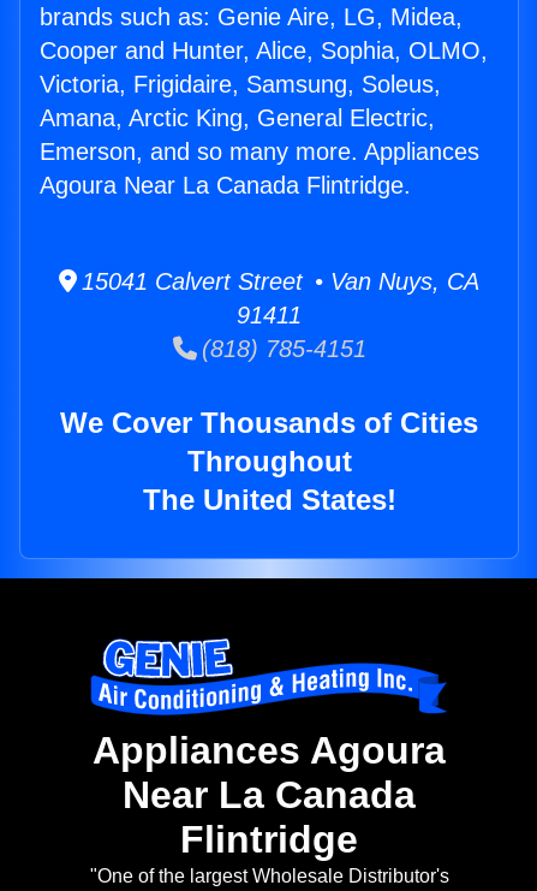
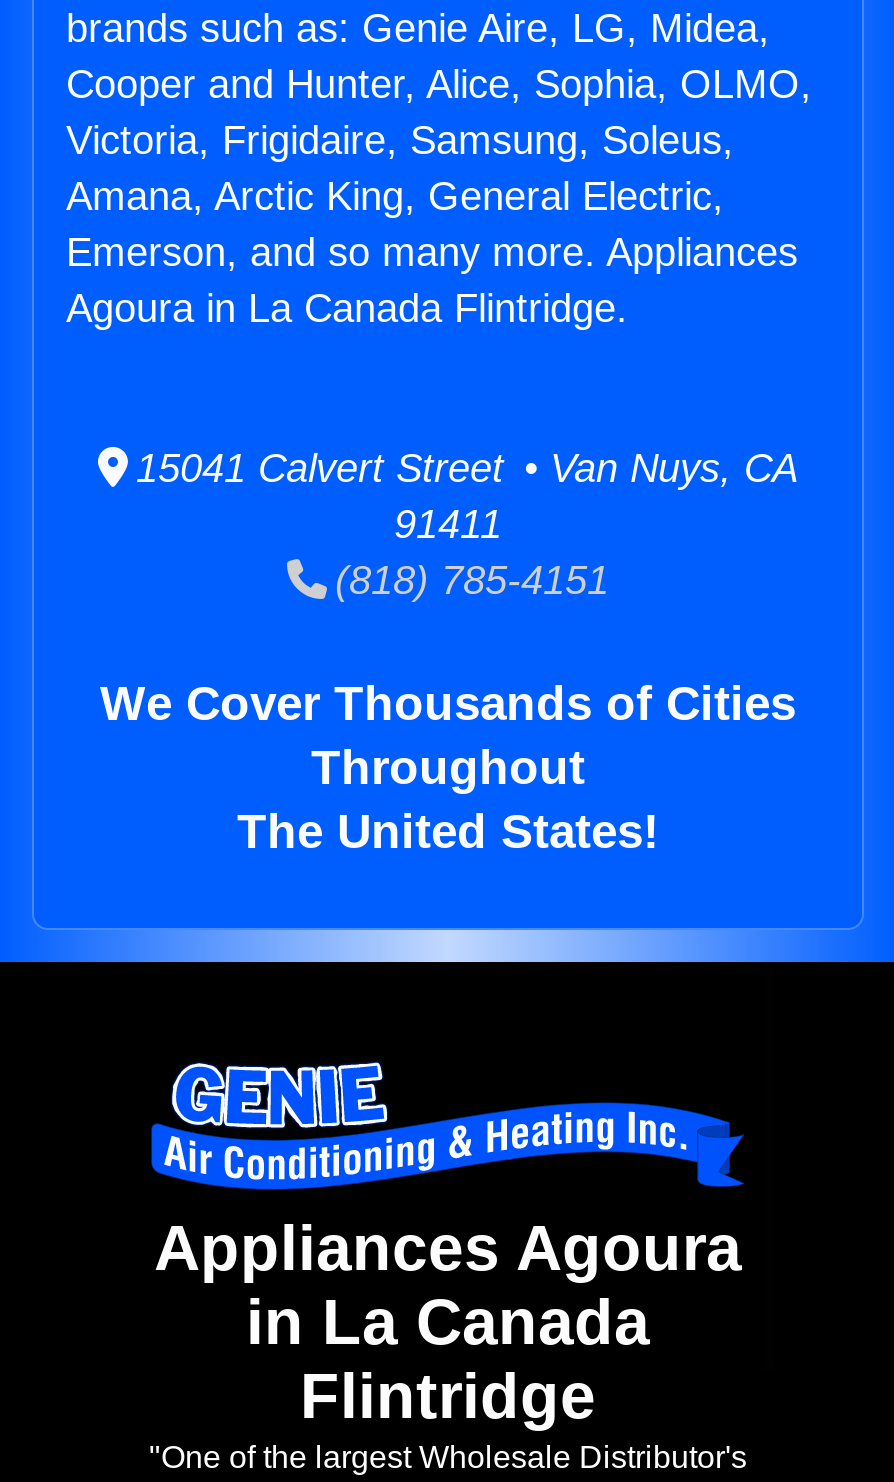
[40,172,411,199] Agoura Near La Canada Flintridge. -> [66,286,628,330] Agoura in La Canada Flintridge.
[123,774,416,817] Near La Canada -> [246,1287,650,1359] in La Canada

